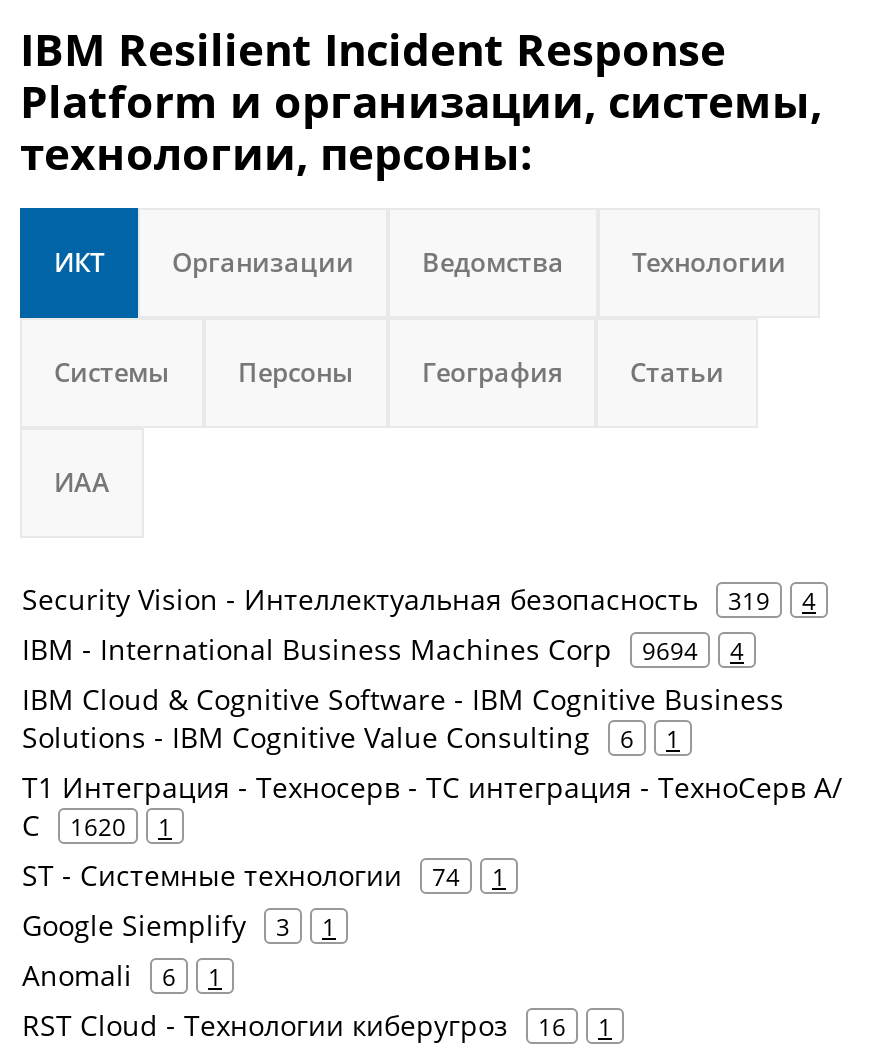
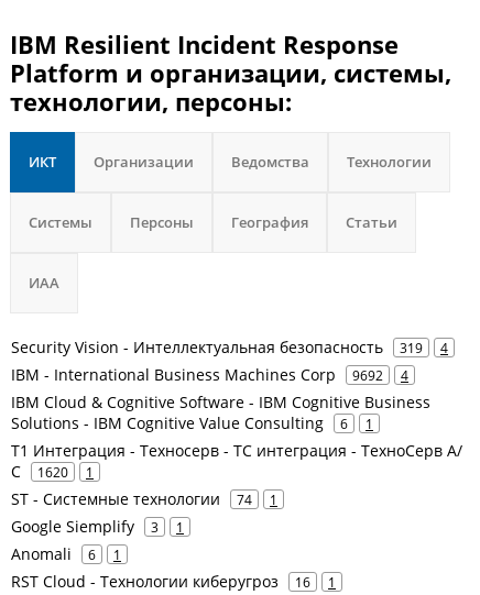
[22,630,744,668] IBM - International Business Machines Corp 9694 4 -> [11,364,408,385] IBM - International Business Machines Corp 9692 4

